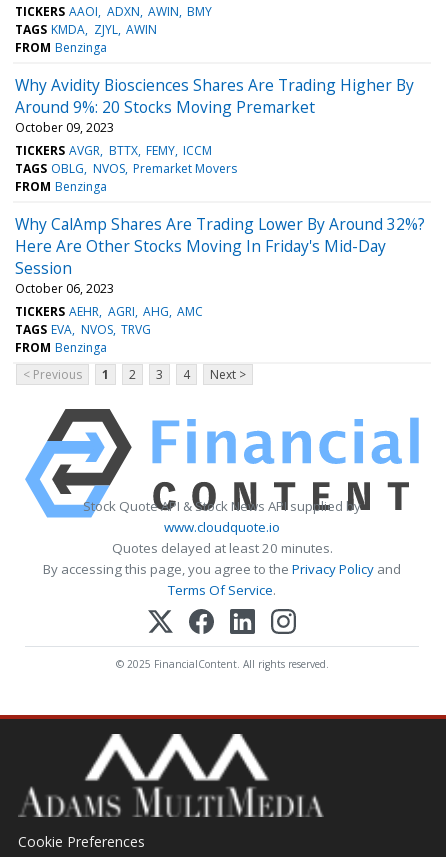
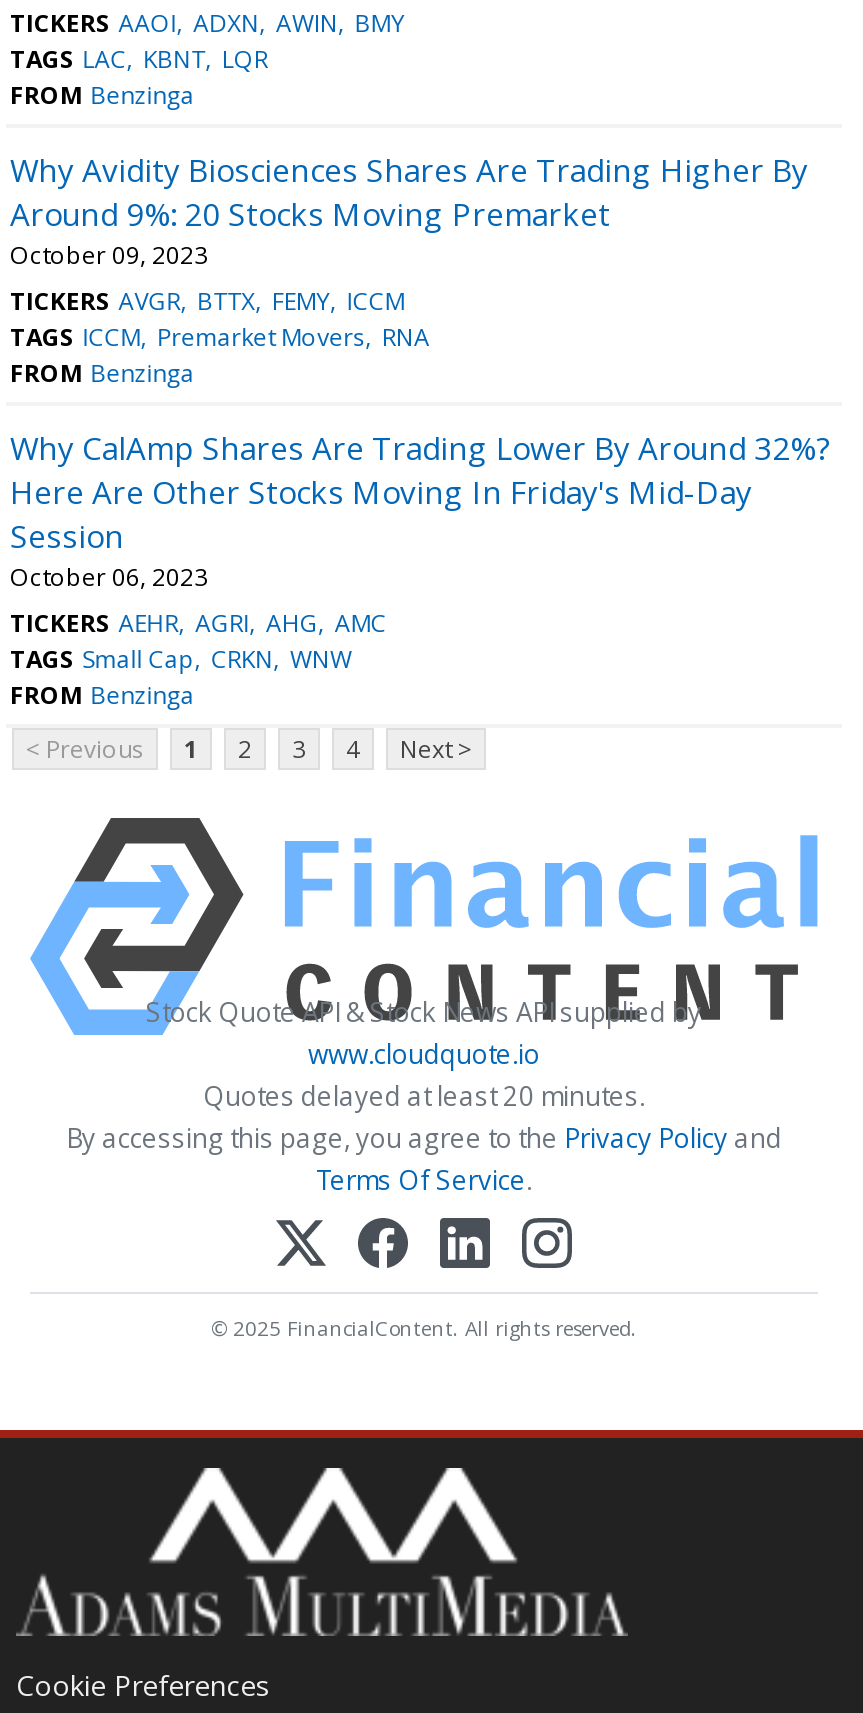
[15,21,157,38] TAGS KMDA ZJYL AWIN -> [10,42,268,76] TAGS LAC KBNT LQR
[15,160,237,177] TAGS OBLG NVOS Premarket Movers -> [10,320,430,354] TAGS ICCM Premarket Movers RNA
[15,321,151,338] TAGS EVA NVOS TRVG -> [10,642,352,676] TAGS Small Cap CRKN WNW

